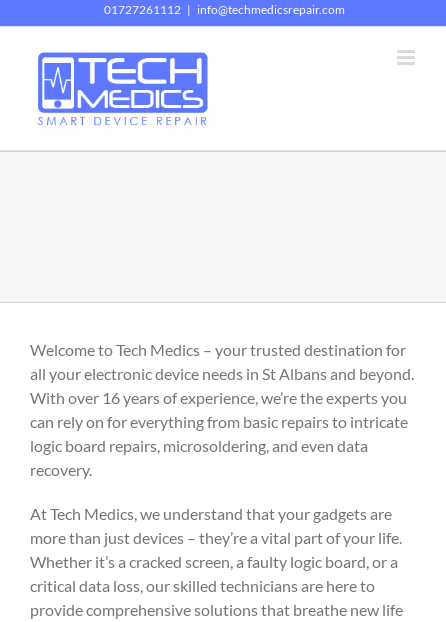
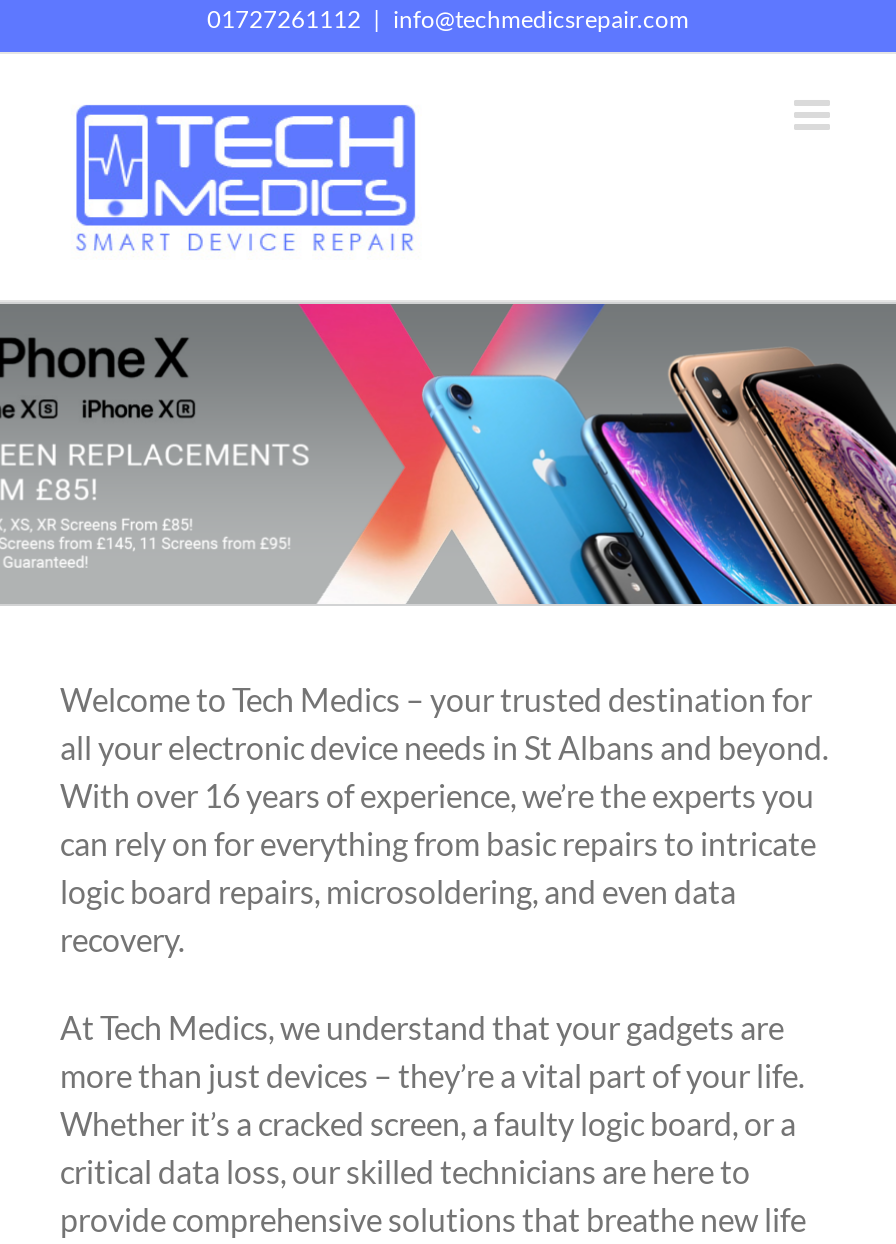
none -> [6,302,890,606] [image]

